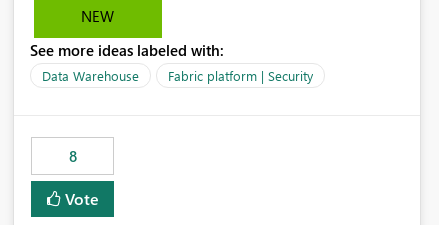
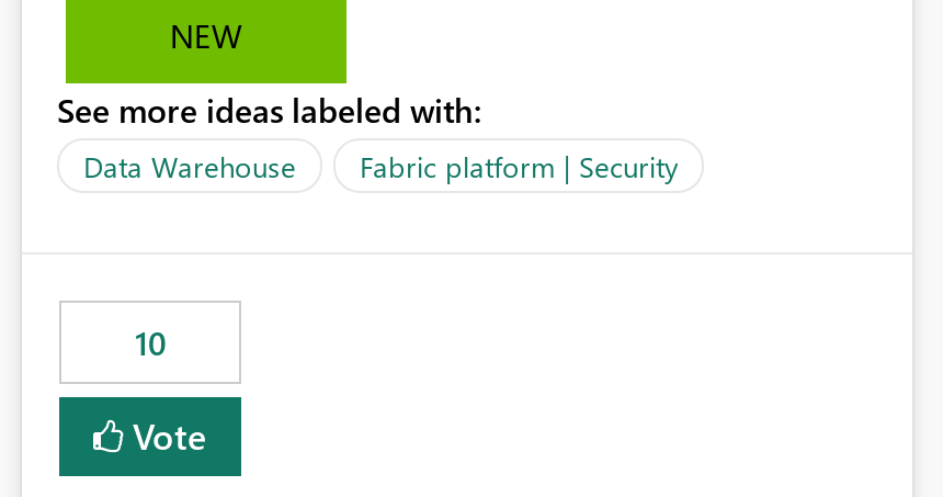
[68,146,76,166] 8 -> [135,321,166,365] 10

